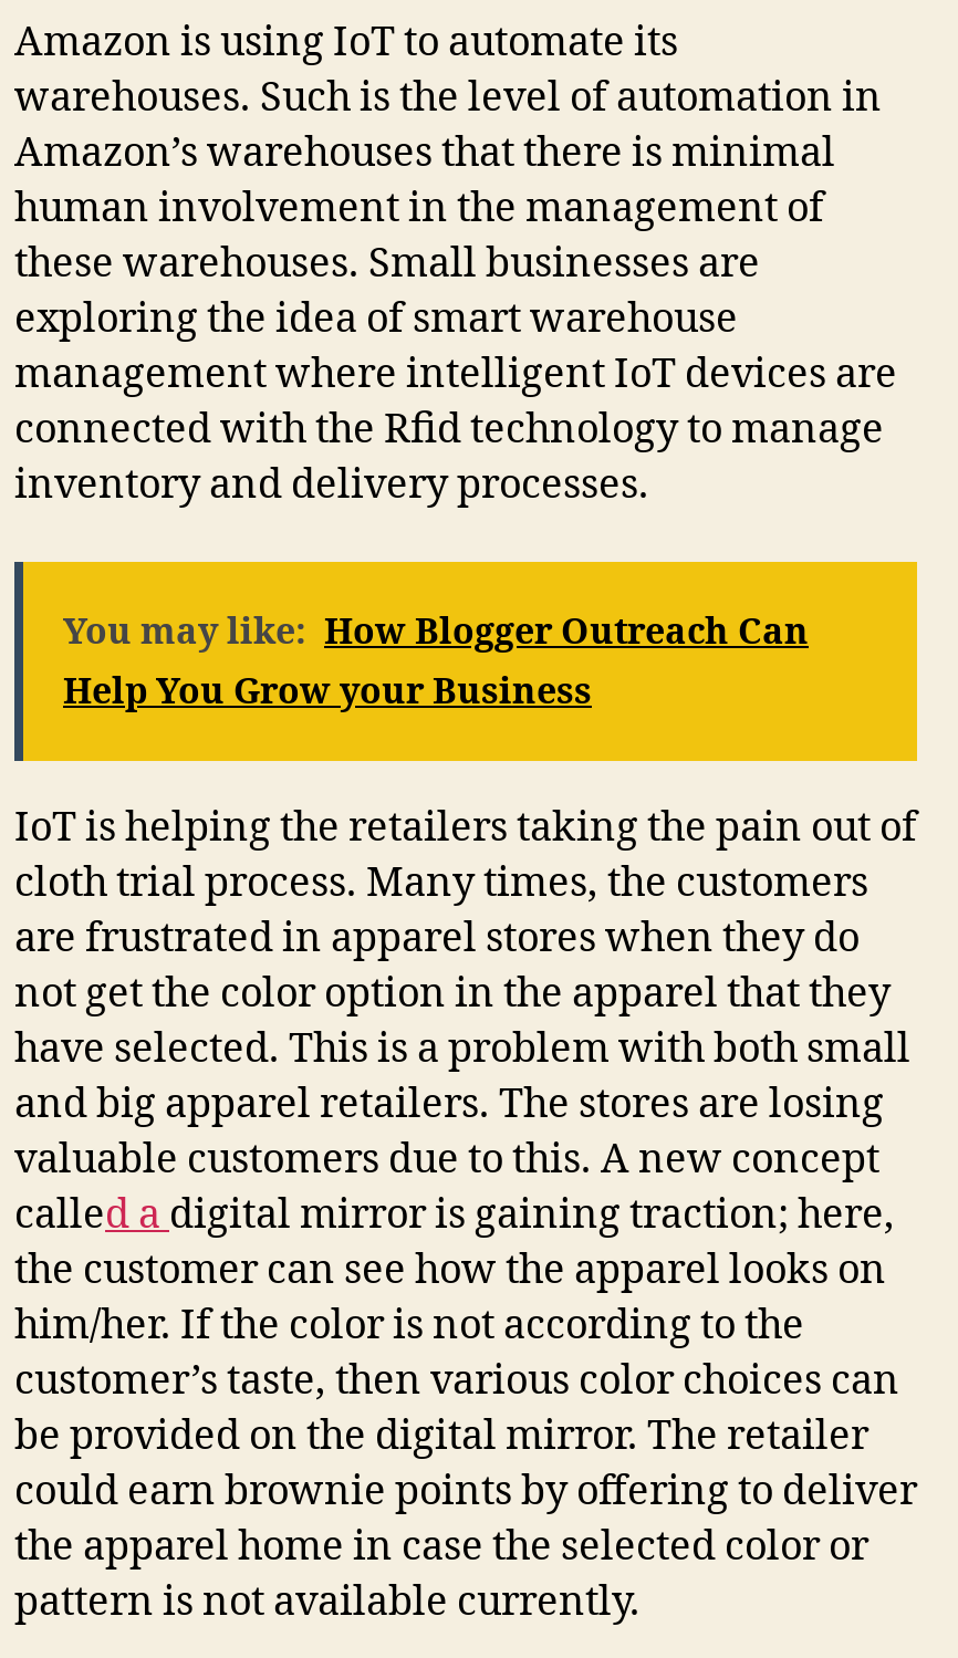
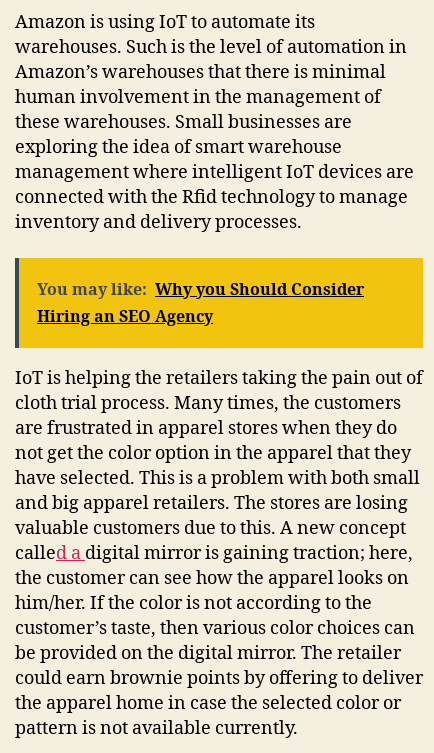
[63,611,809,715] You may like: How Blogger Outreach Can | Help You Grow your Business -> [37,280,364,327] You may like: Why you Should Consider | Hiring an SEO Agency

